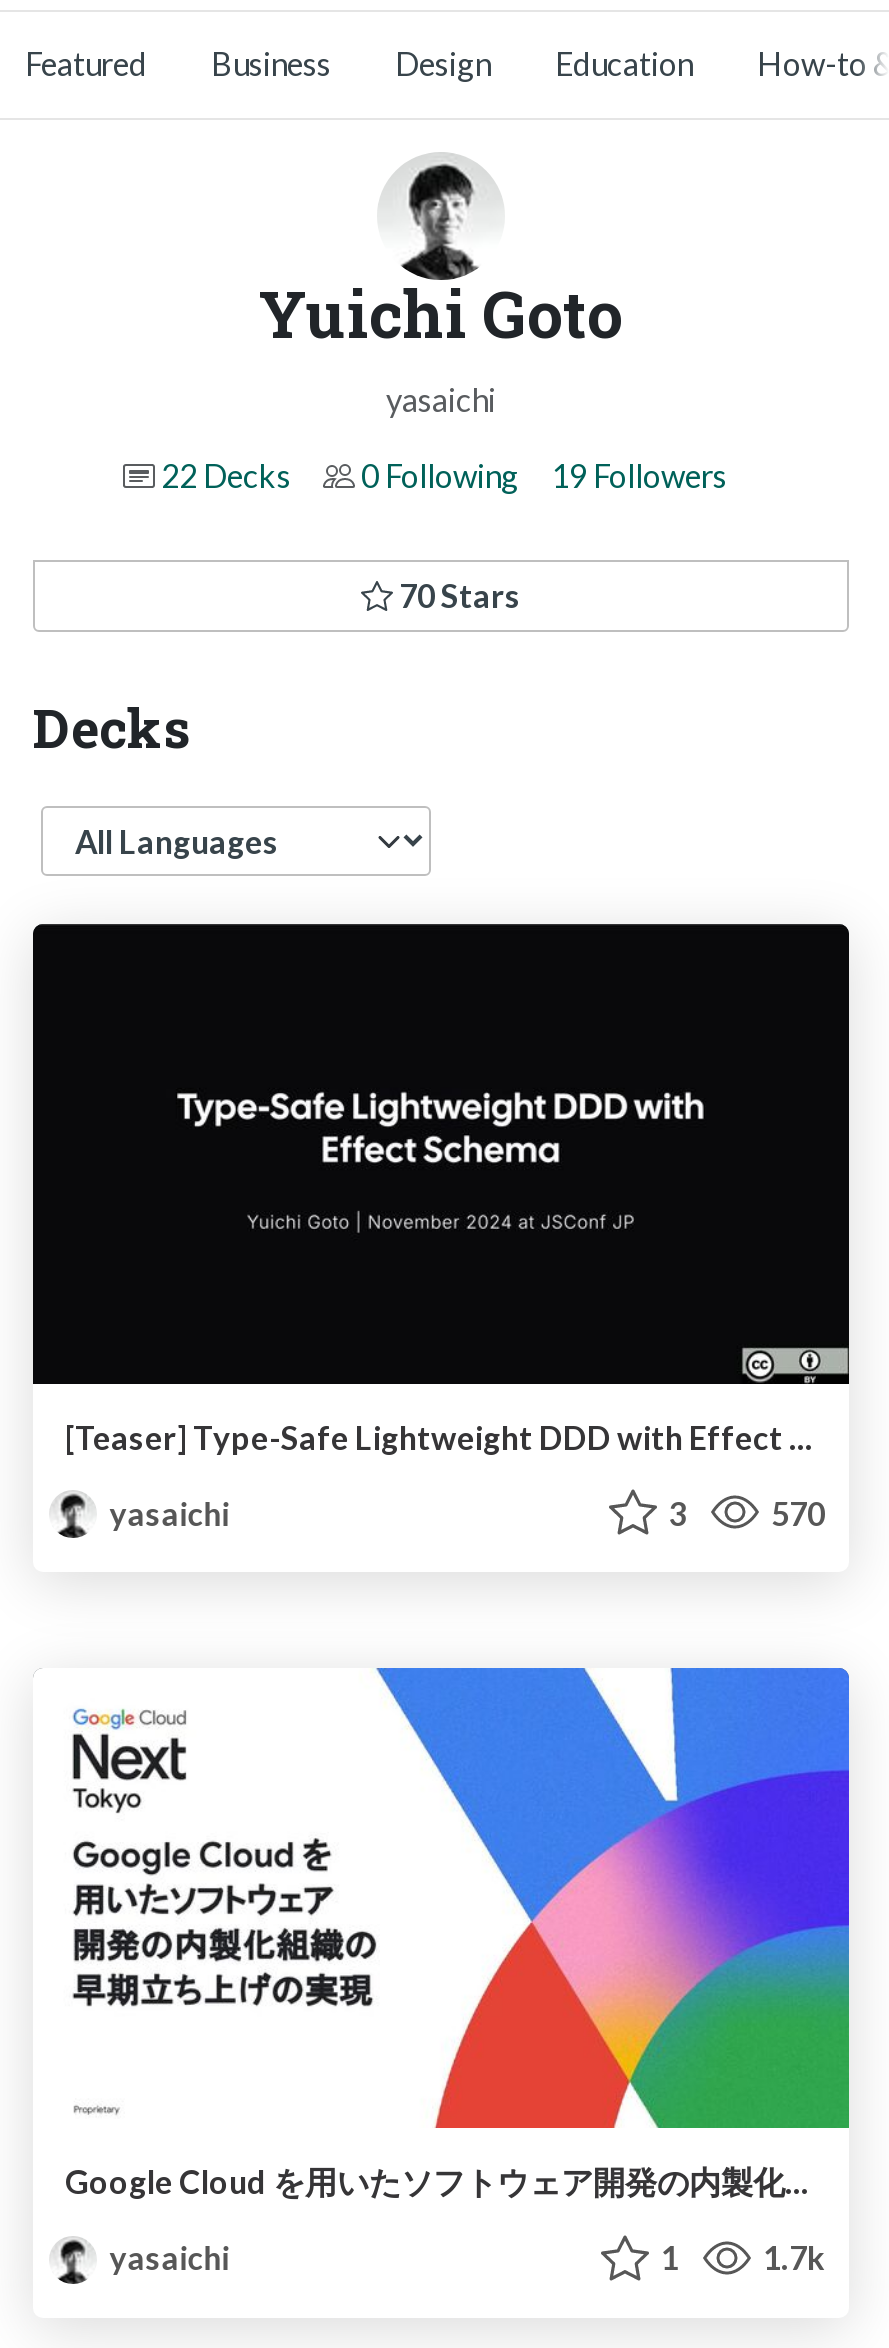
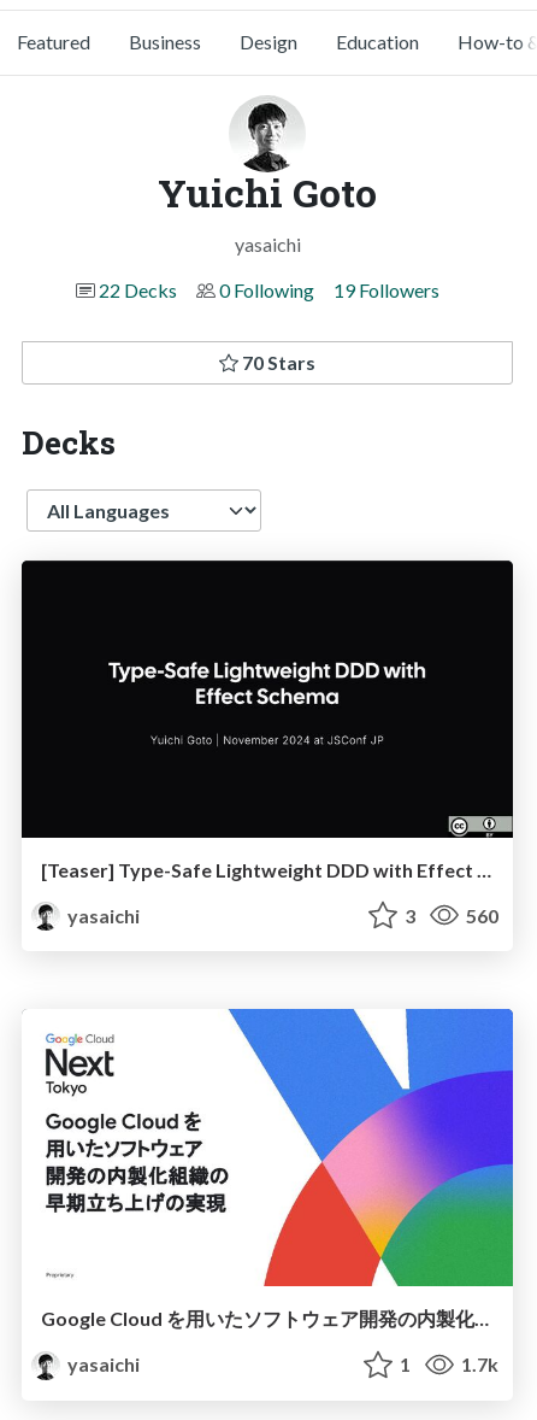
[765,1493,825,1531] 570 -> [462,903,498,926] 560

